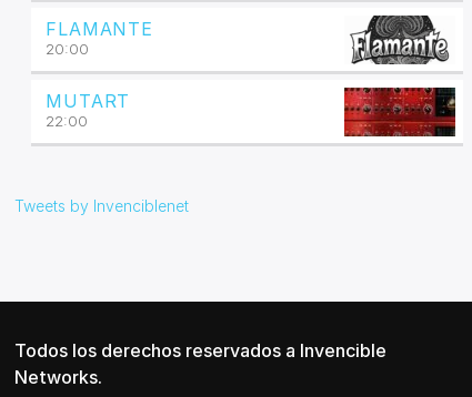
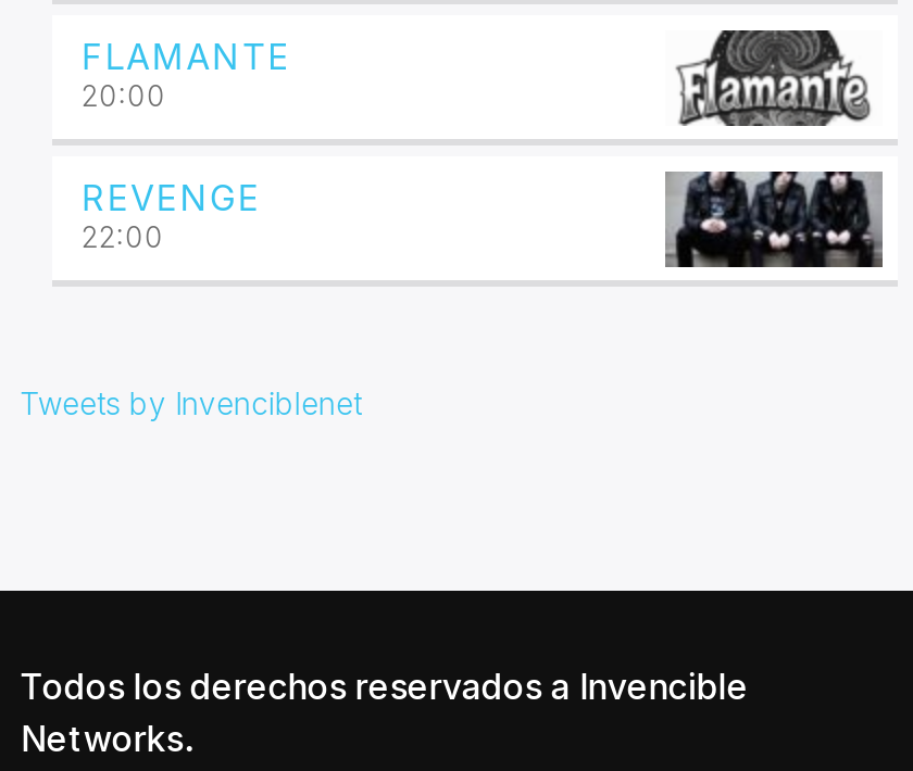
[46,90,130,112] MUTART -> [81,176,261,220] REVENGE
[343,86,456,138] [image] -> [663,169,885,269] [image]

